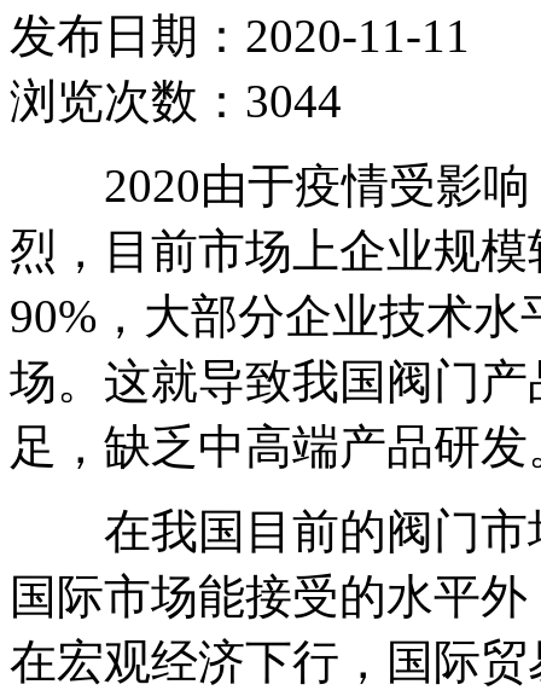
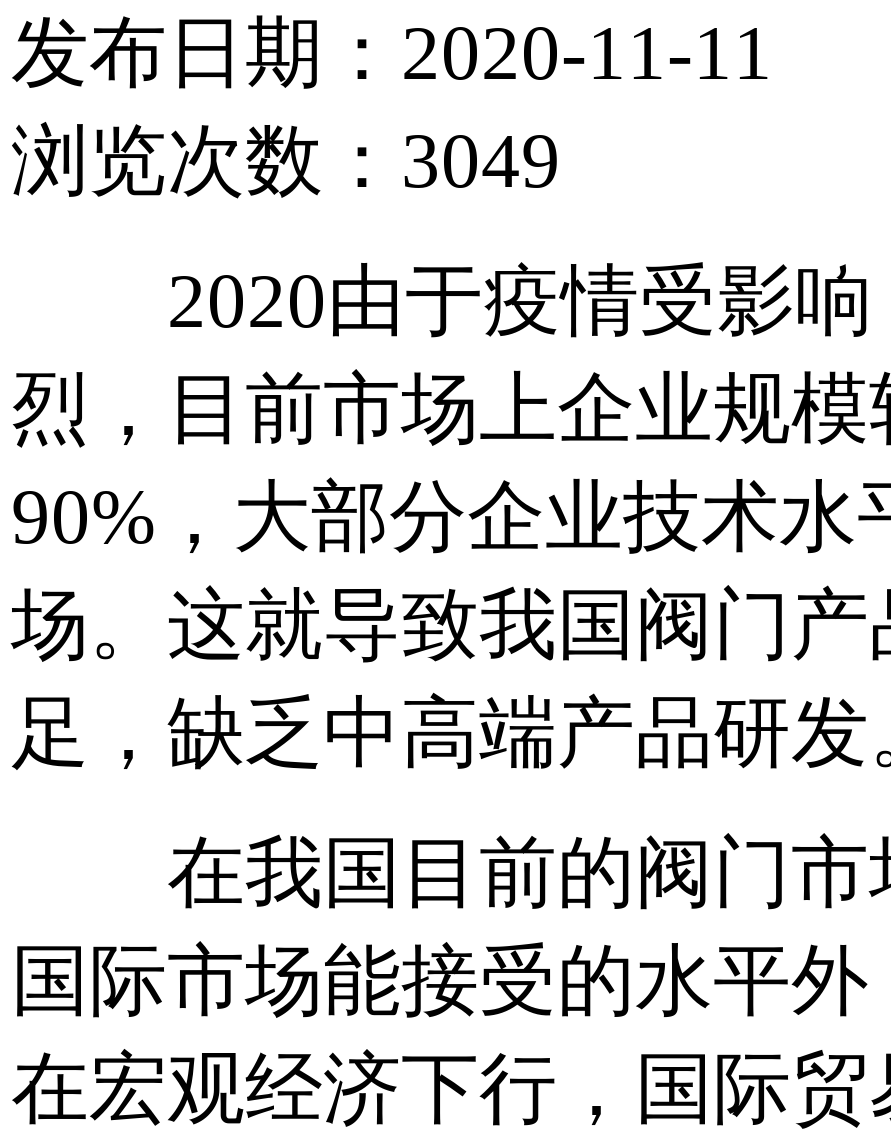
[10,75,342,127] 浏览次数：3044 -> [11,117,561,203] 浏览次数：3049

